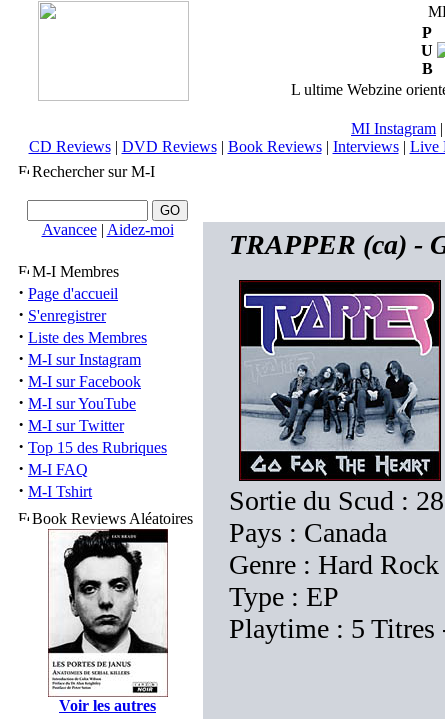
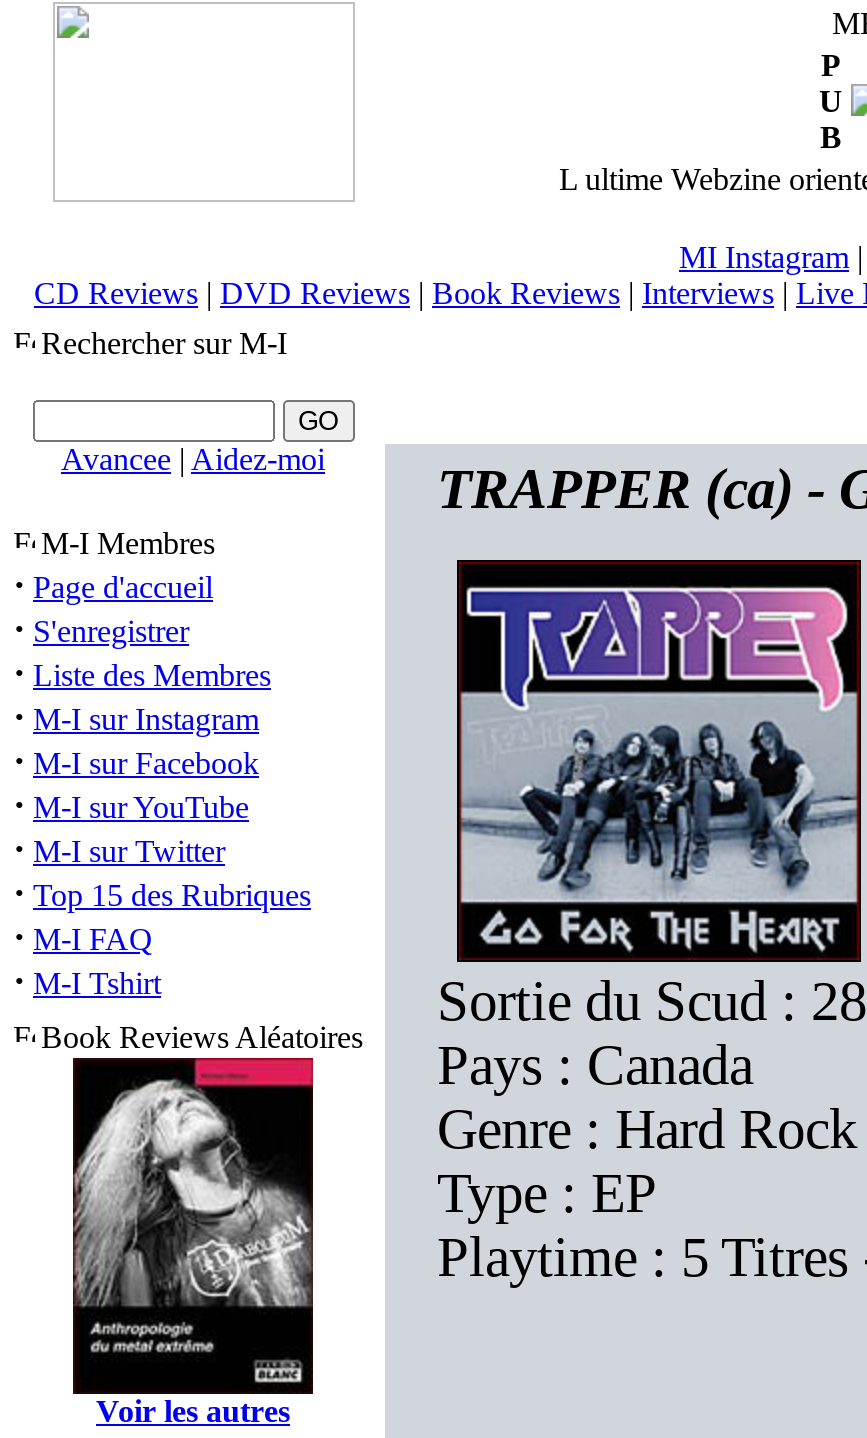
[48,530,169,696] [image] -> [73,1060,315,1394] [image]

